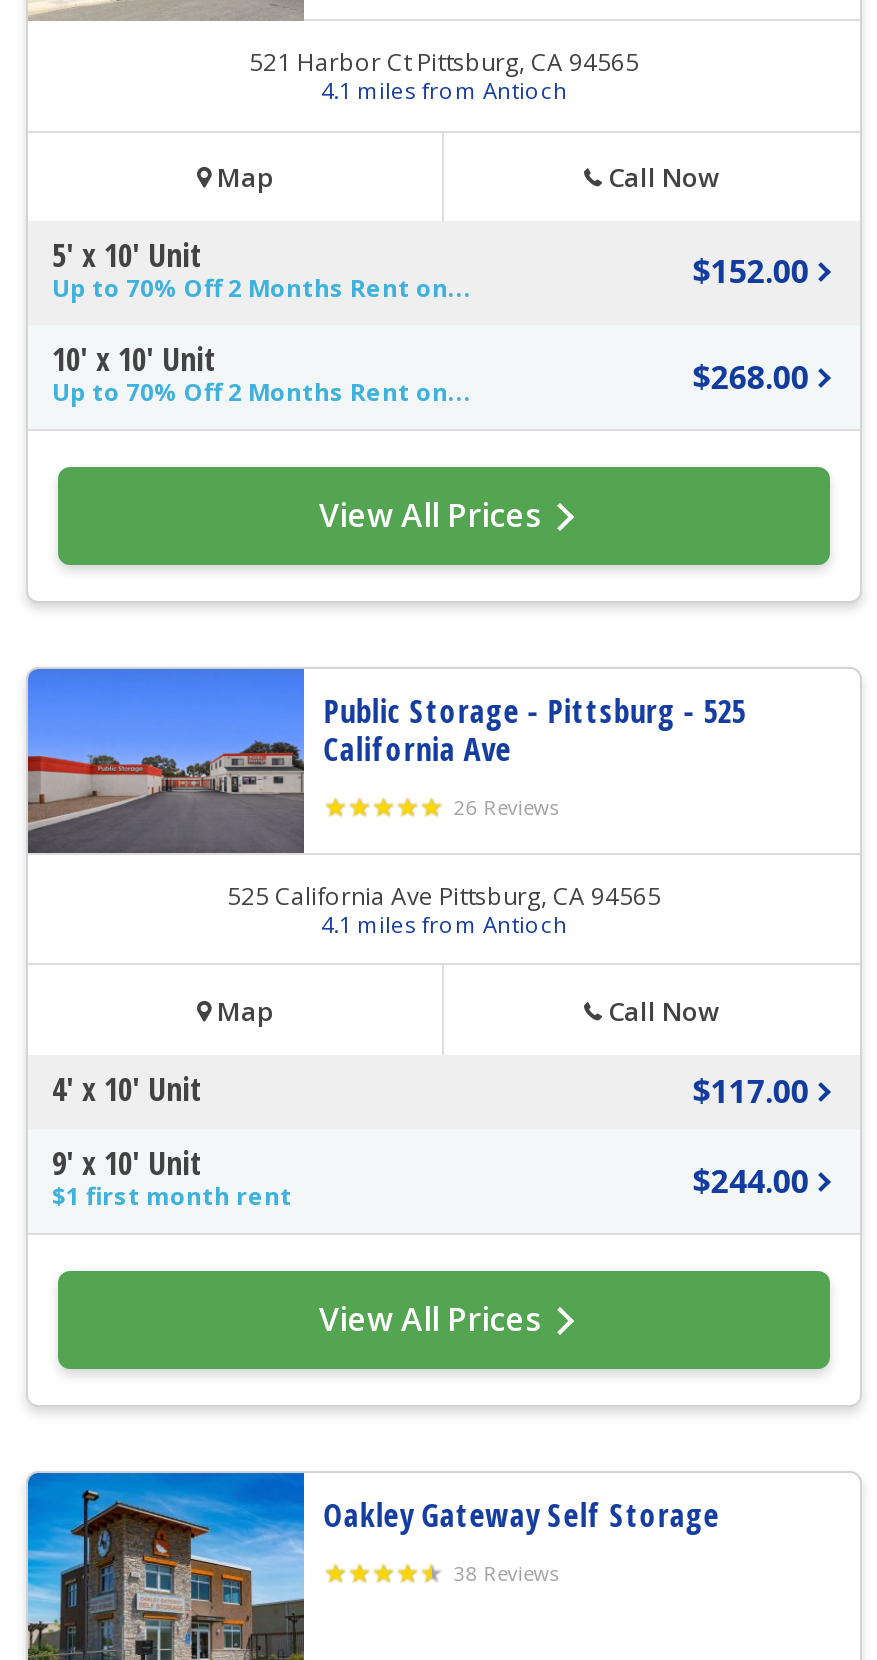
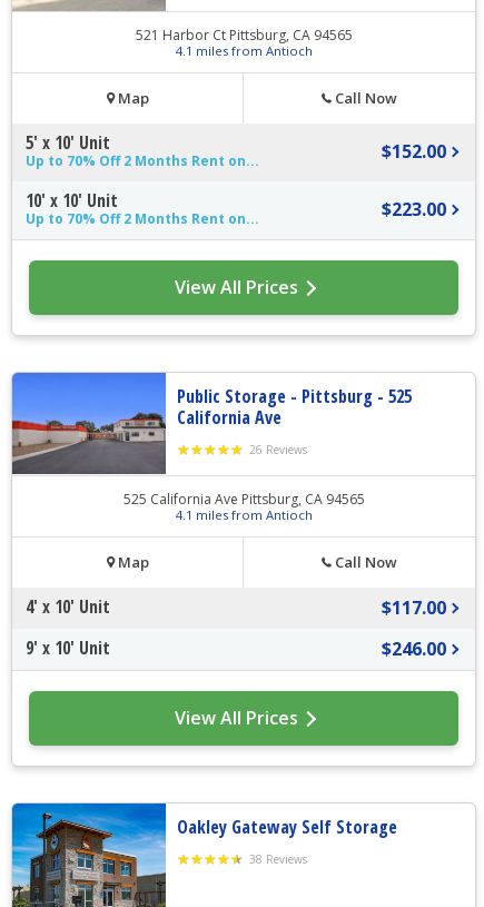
[693,355,809,399] $268.00 -> [382,197,447,222] $223.00
[52,1159,809,1214] $1 first month rent | $244.00 -> [382,636,447,661] $246.00

